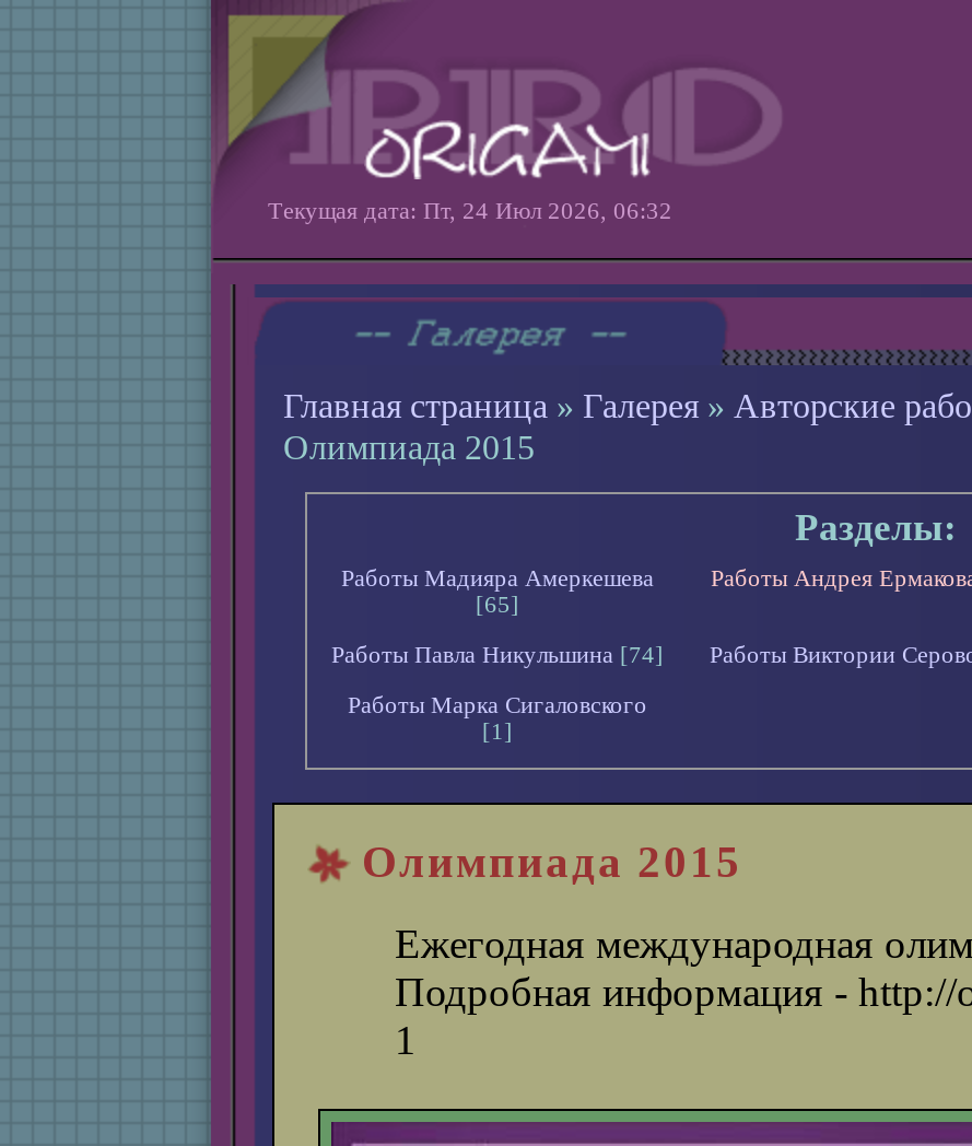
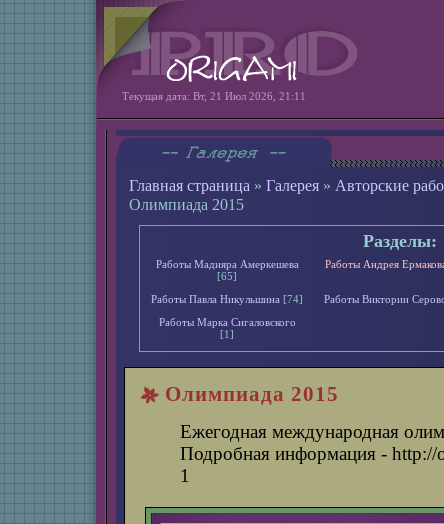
[268,197,672,223] Текущая дата: Пт, 24 Июл 2026, 06:32 -> [122,90,306,102] Текущая дата: Вт, 21 Июл 2026, 21:11

